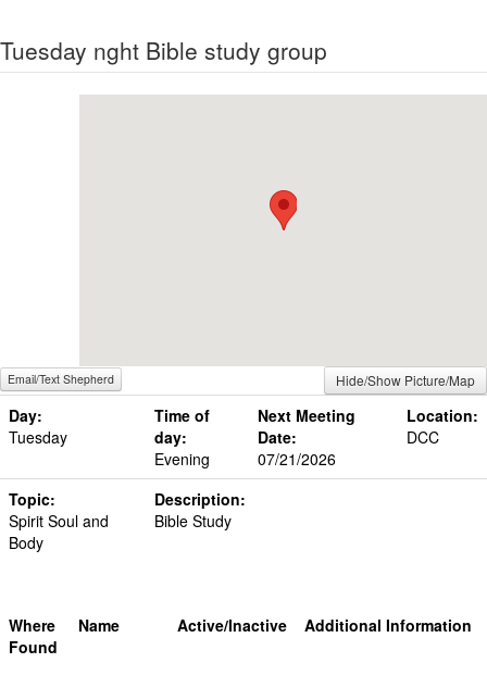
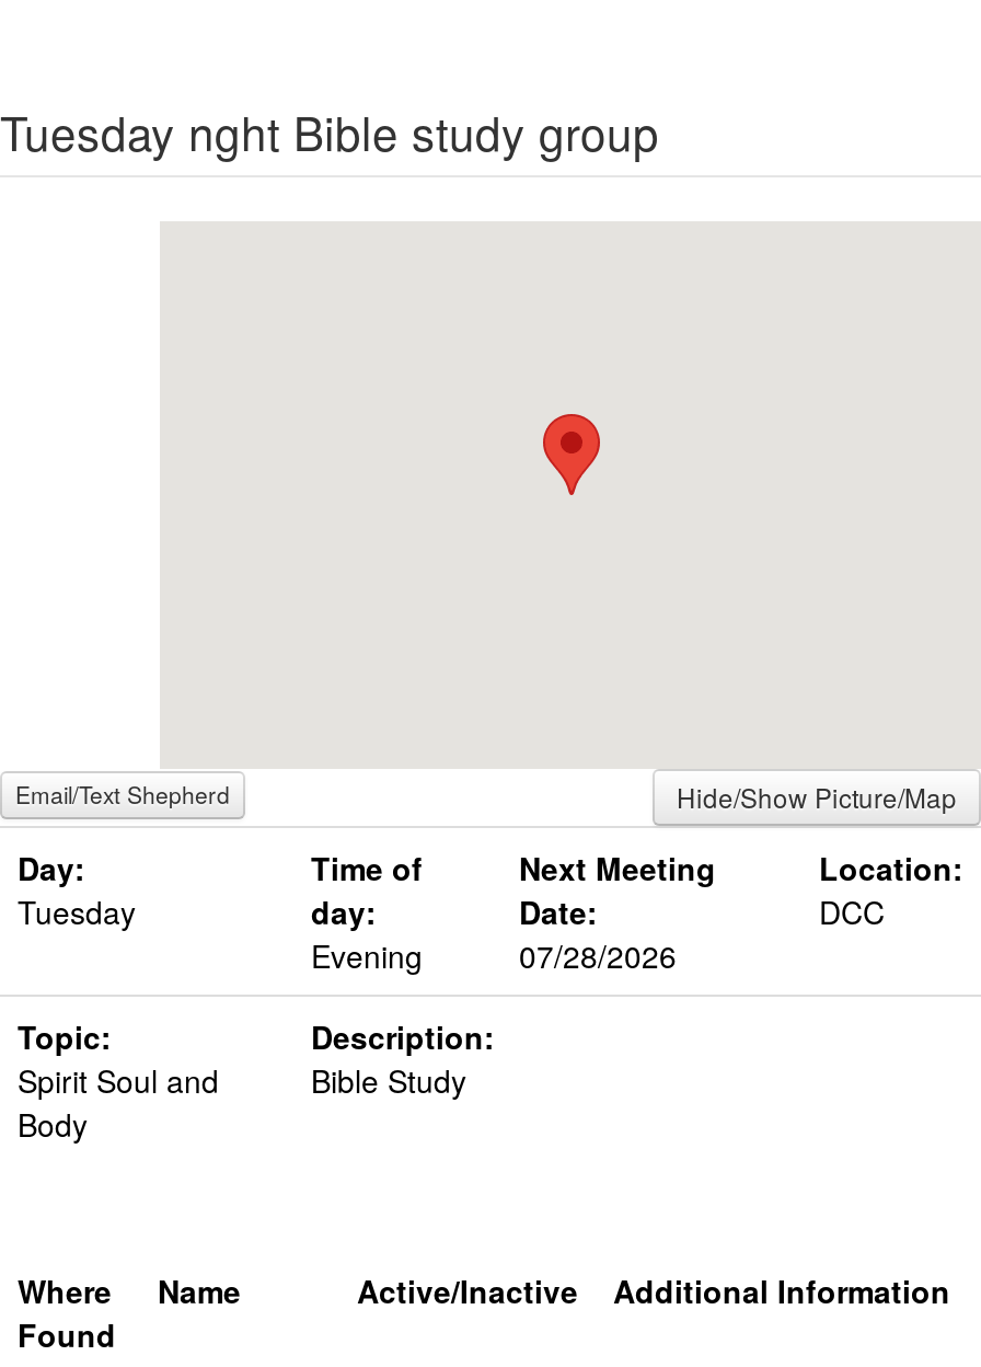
[258,448,336,470] 07/21/2026 -> [519,933,677,977] 07/28/2026

